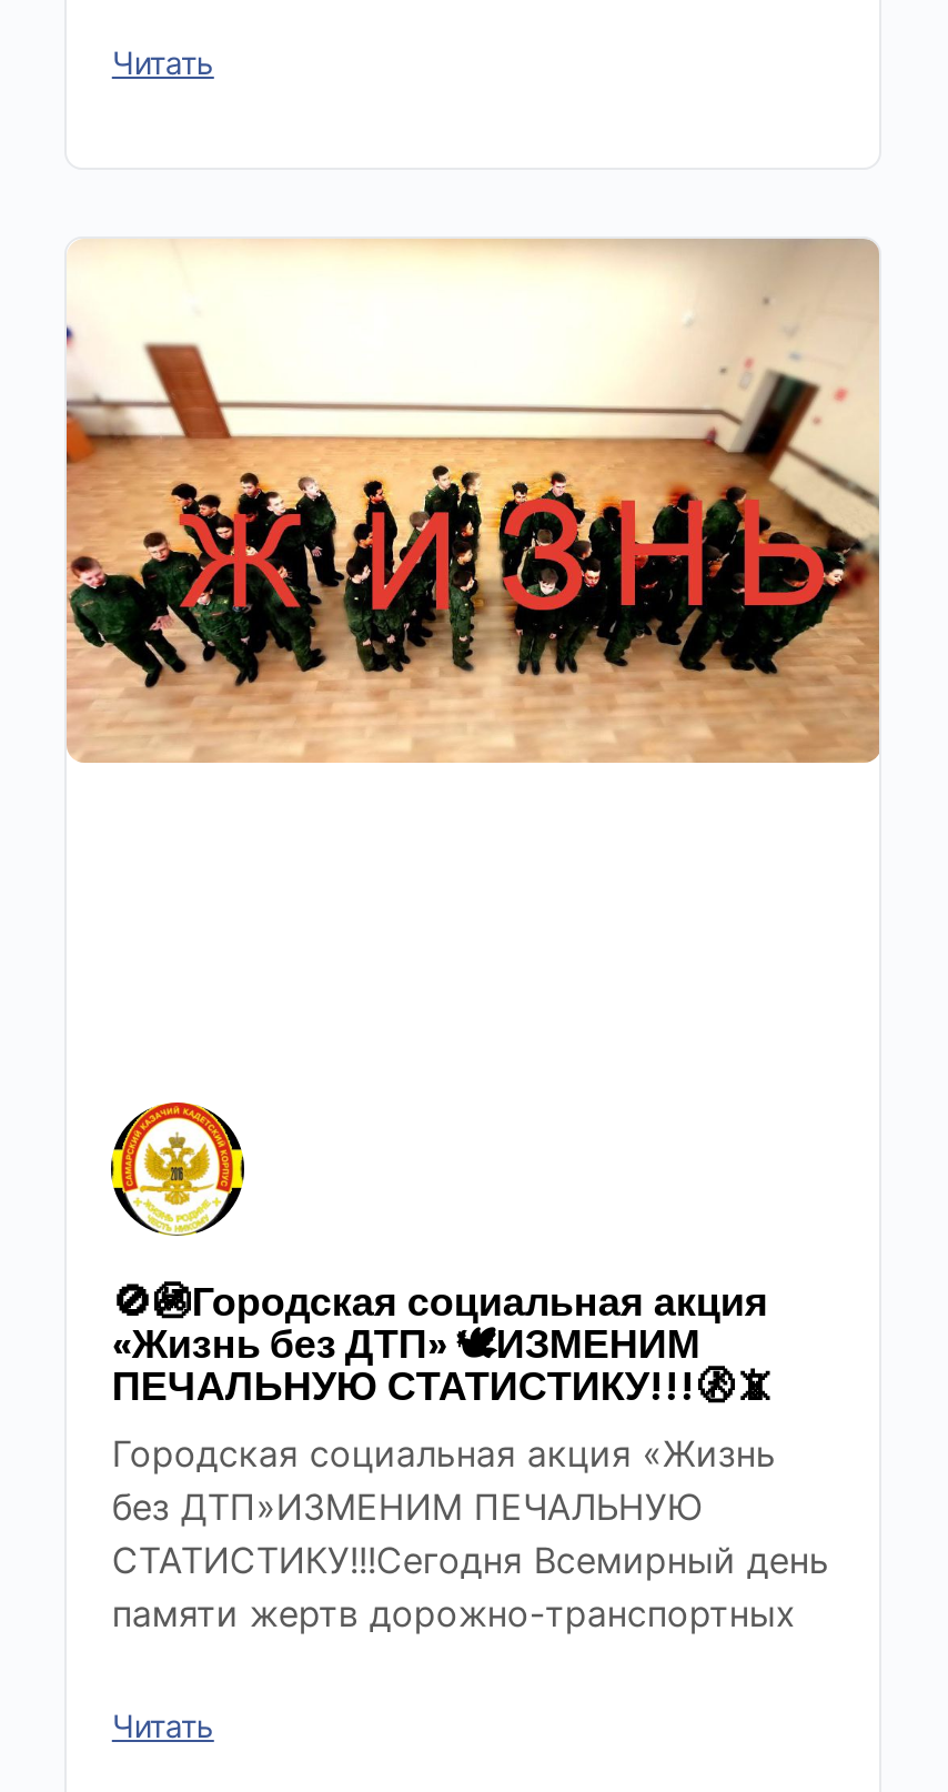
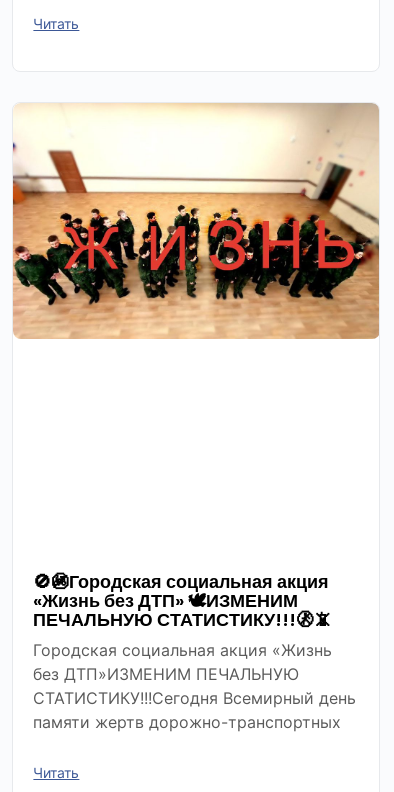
[109,1100,246,1238] [image] -> none

